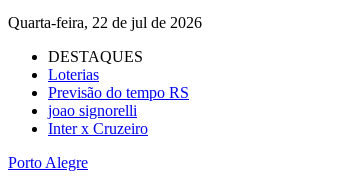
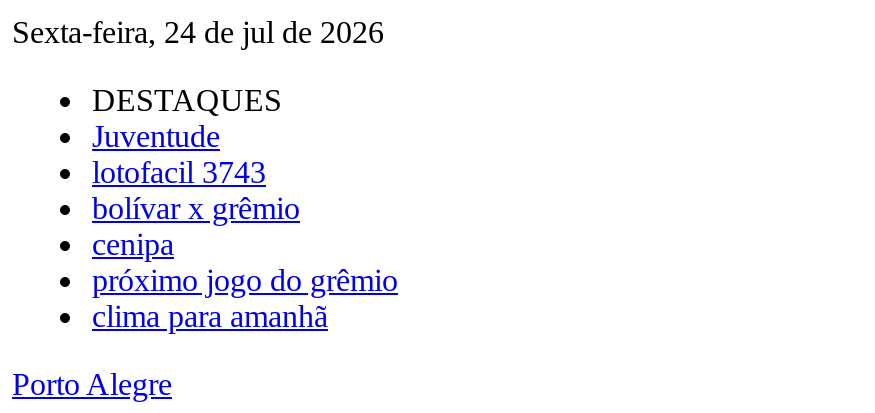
[8,14,202,31] Quarta-feira, 22 de jul de 2026 -> [12,15,384,49] Sexta-feira, 24 de jul de 2026
[48,66,189,137] Loterias | Previsão do tempo RS | joao signorelli | Inter x Cruzeiro -> [92,119,398,333] Juventude | lotofacil 3743 | bolívar x grêmio | cenipa | próximo jogo do grêmio | clima para amanhã

